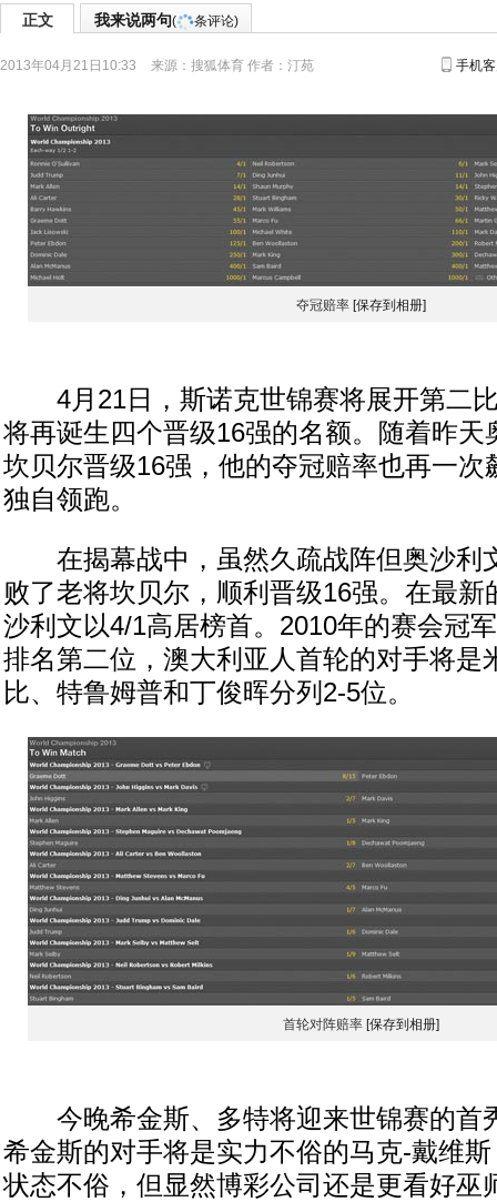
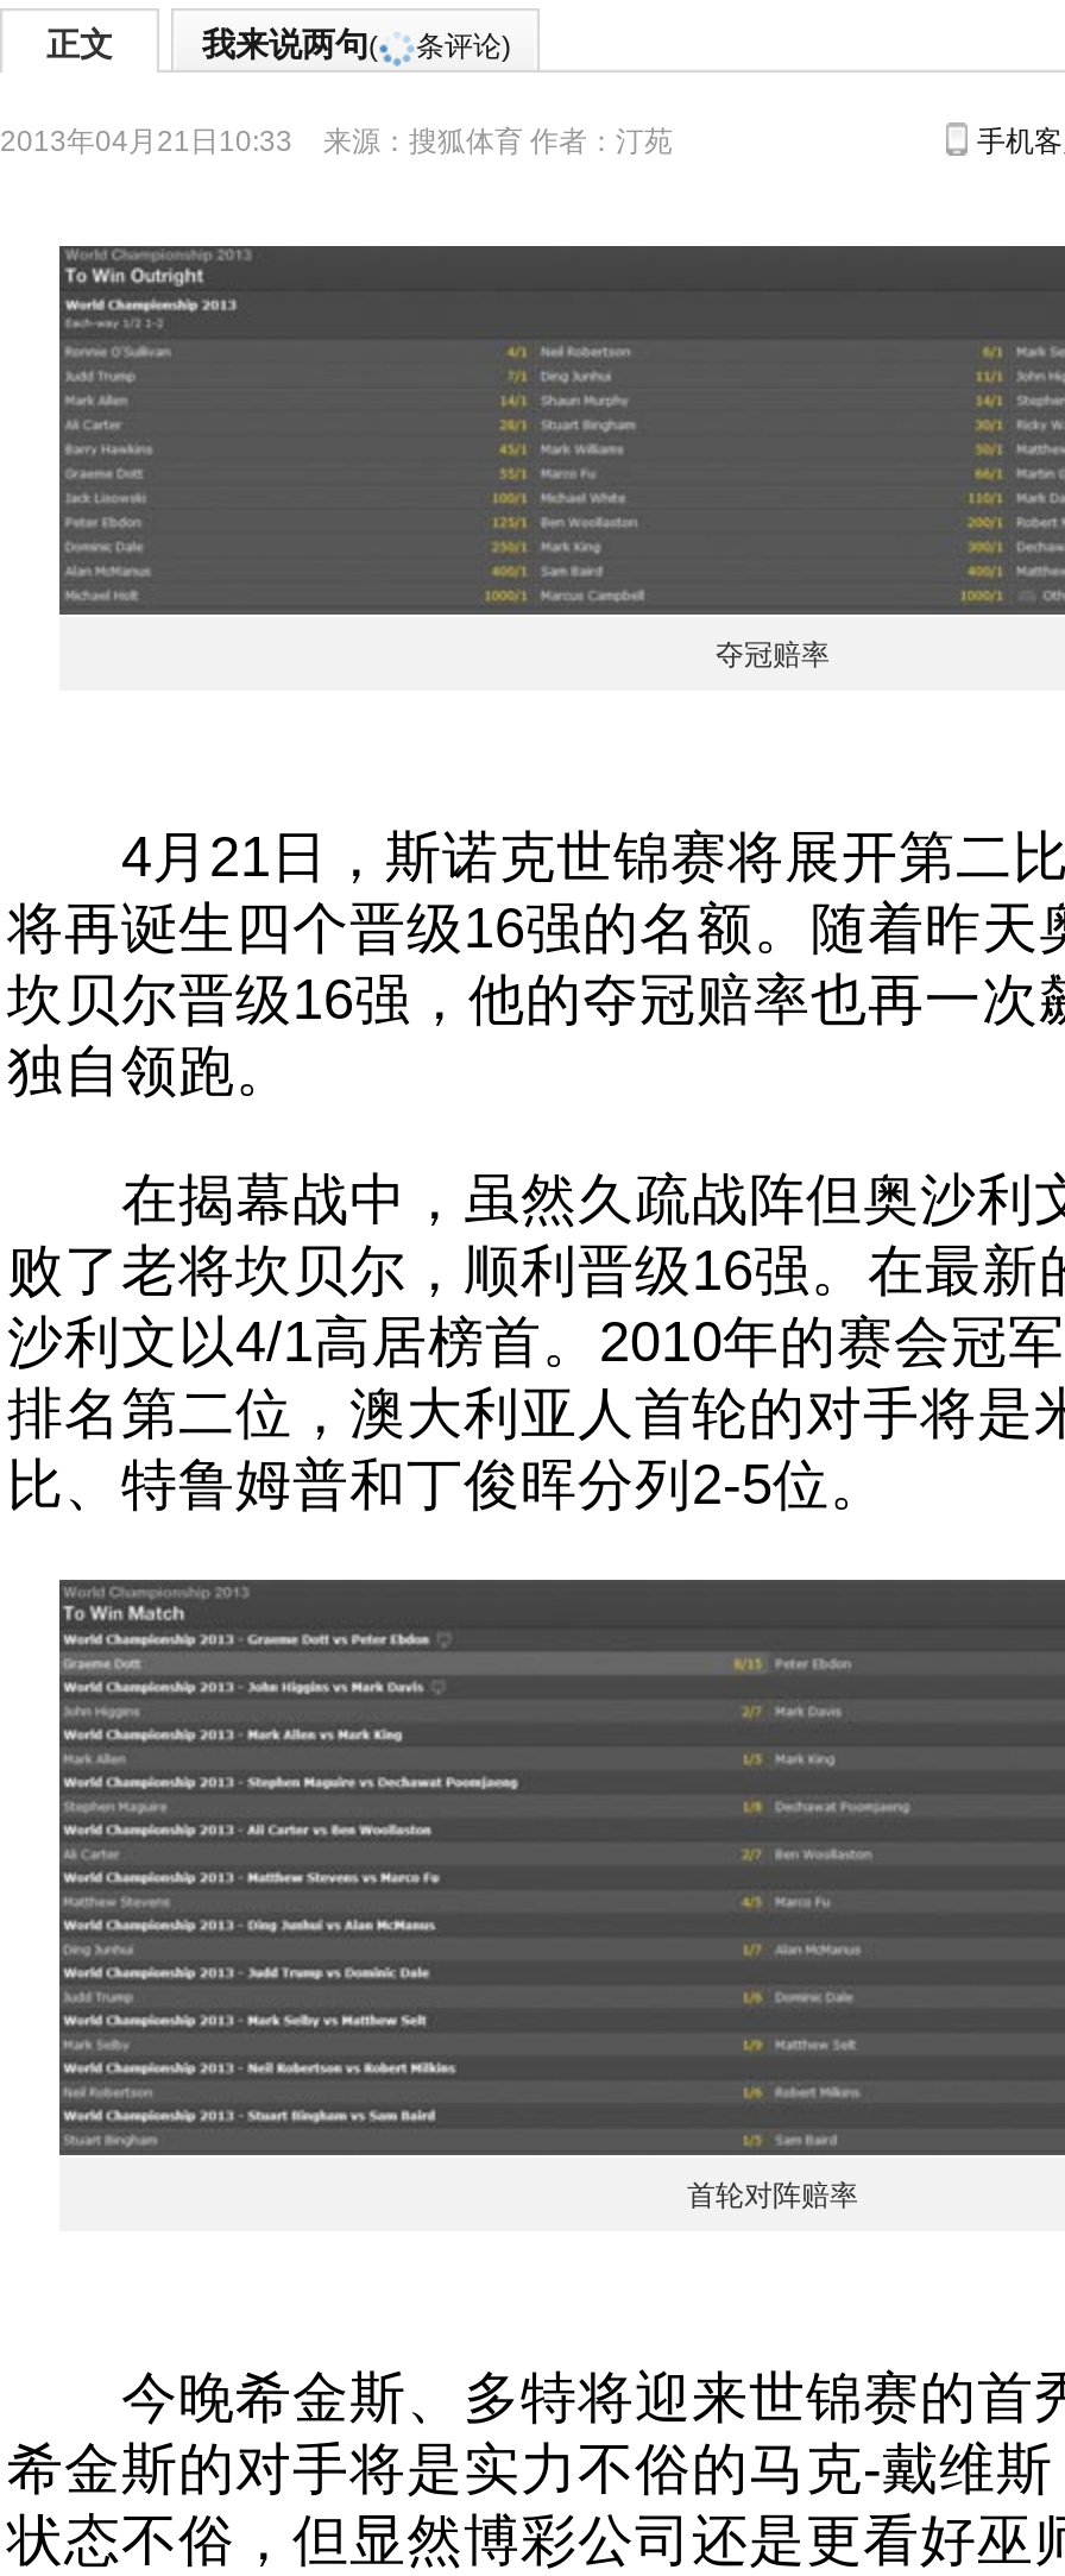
[296,297,425,313] 夺冠赔率 [保存到相册] -> [716,638,830,672] 夺冠赔率
[282,1017,439,1032] 首轮对阵赔率 [保存到相册] -> [687,2179,858,2212] 首轮对阵赔率

